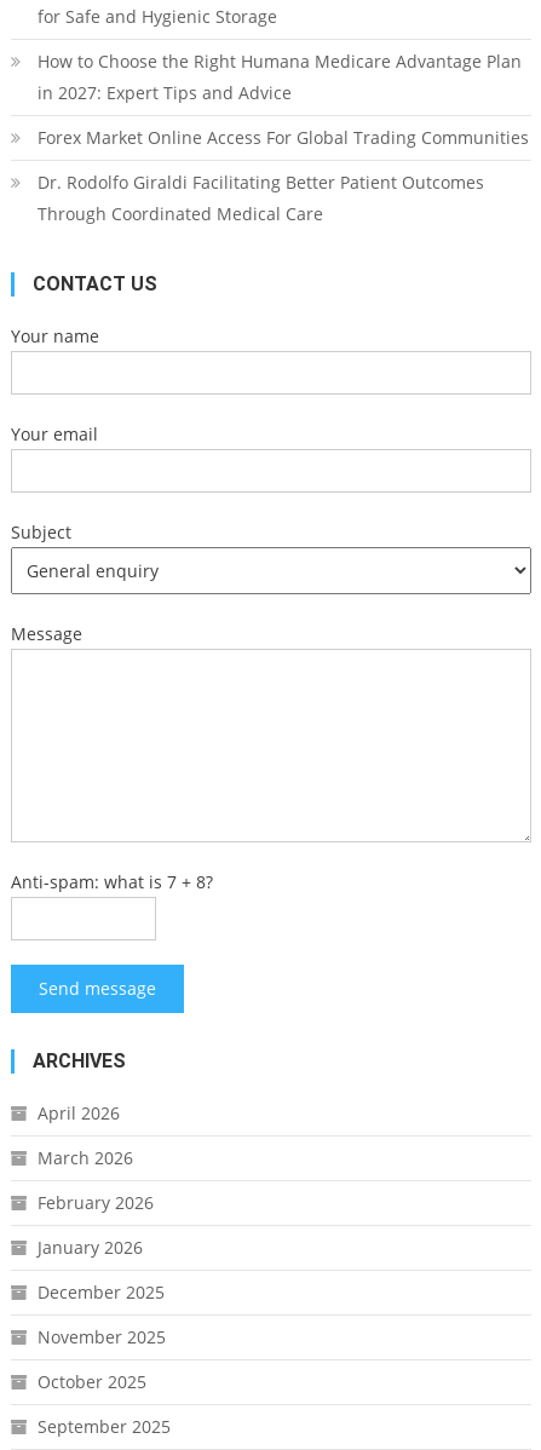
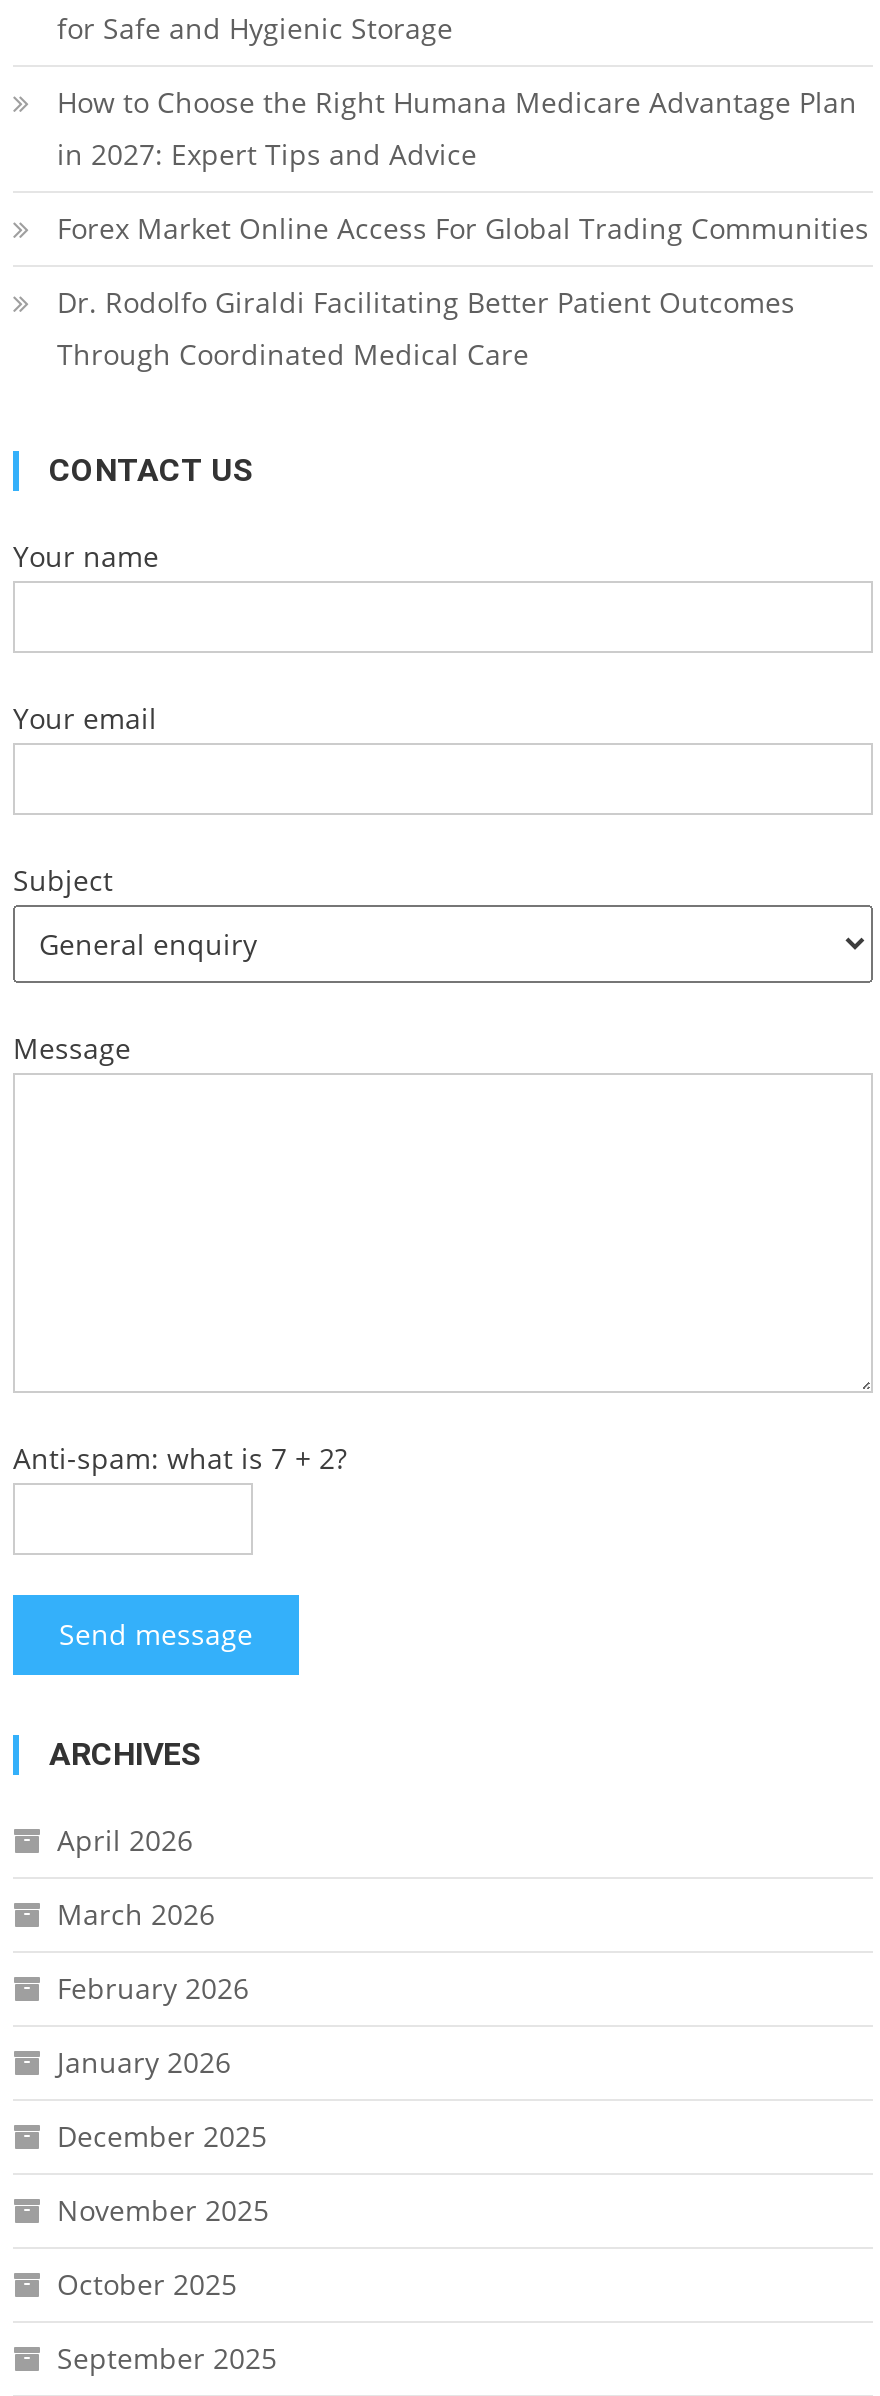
[11,870,213,893] Anti-spam: what is 7 + 8? -> [13,1438,347,1476] Anti-spam: what is 7 + 2?

